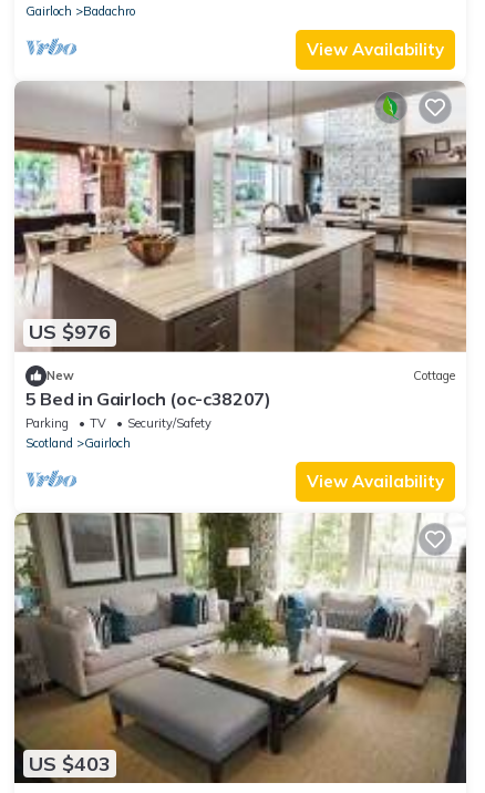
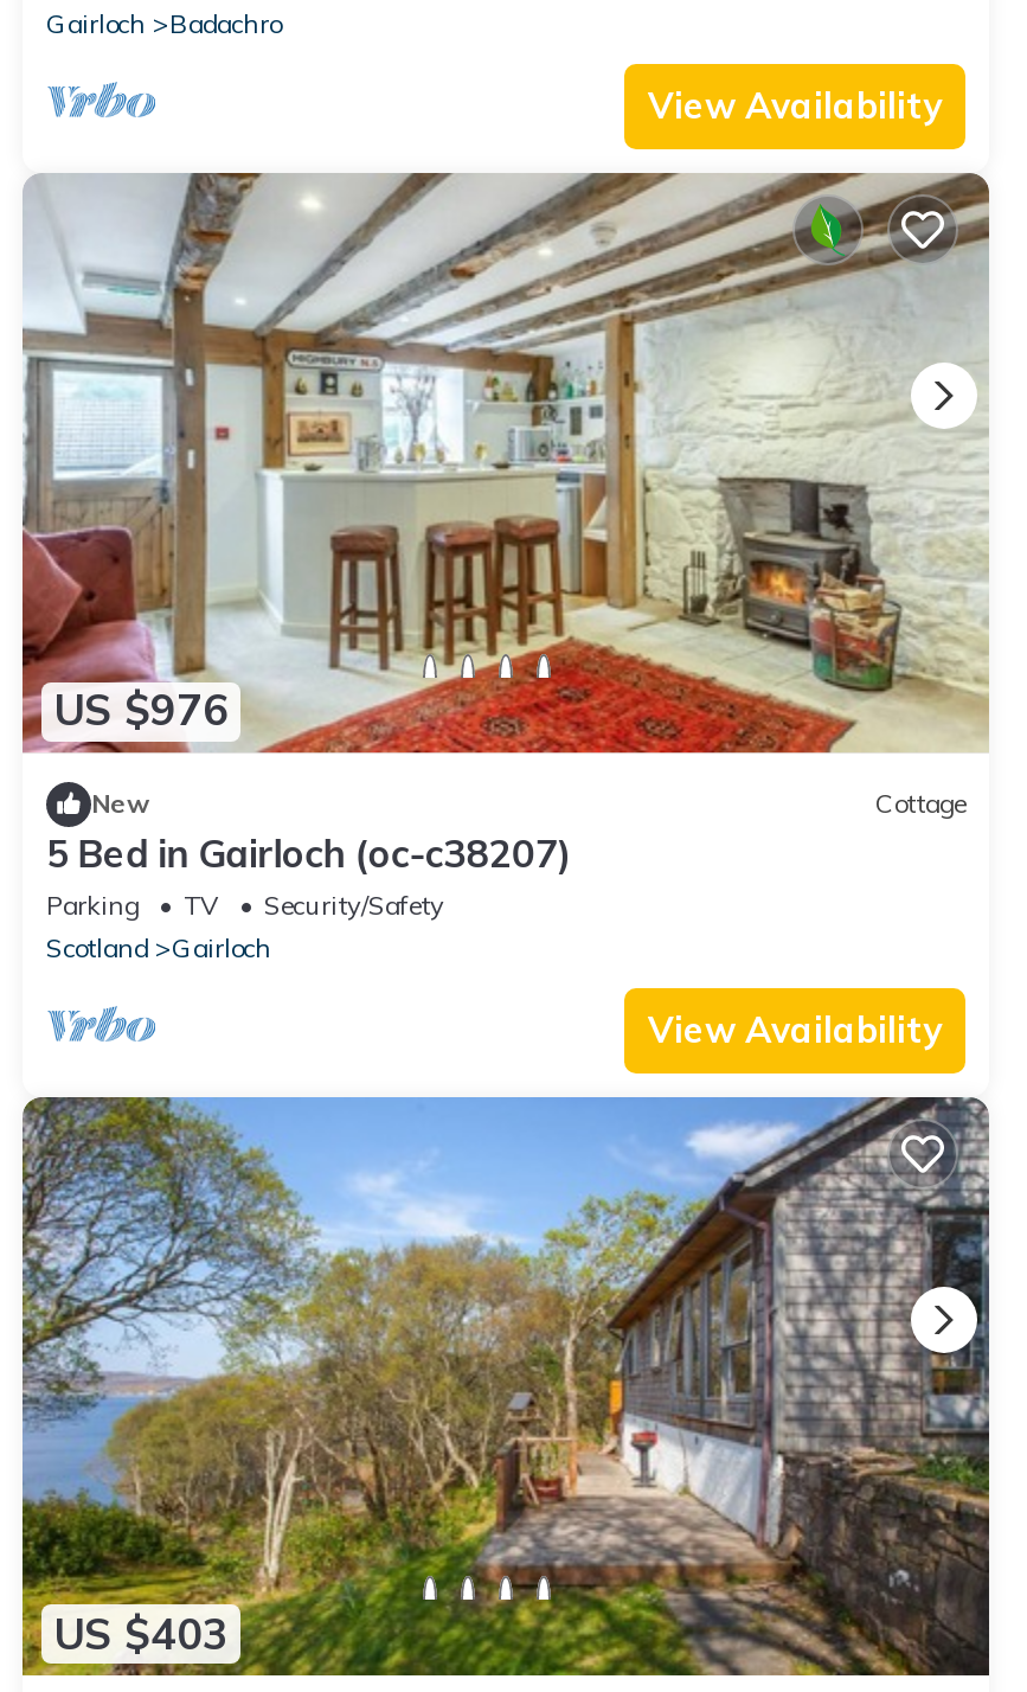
[13,81,467,352] [image] -> [20,171,991,754] [image]
[13,512,467,784] [image] -> [20,1095,991,1678] [image]

